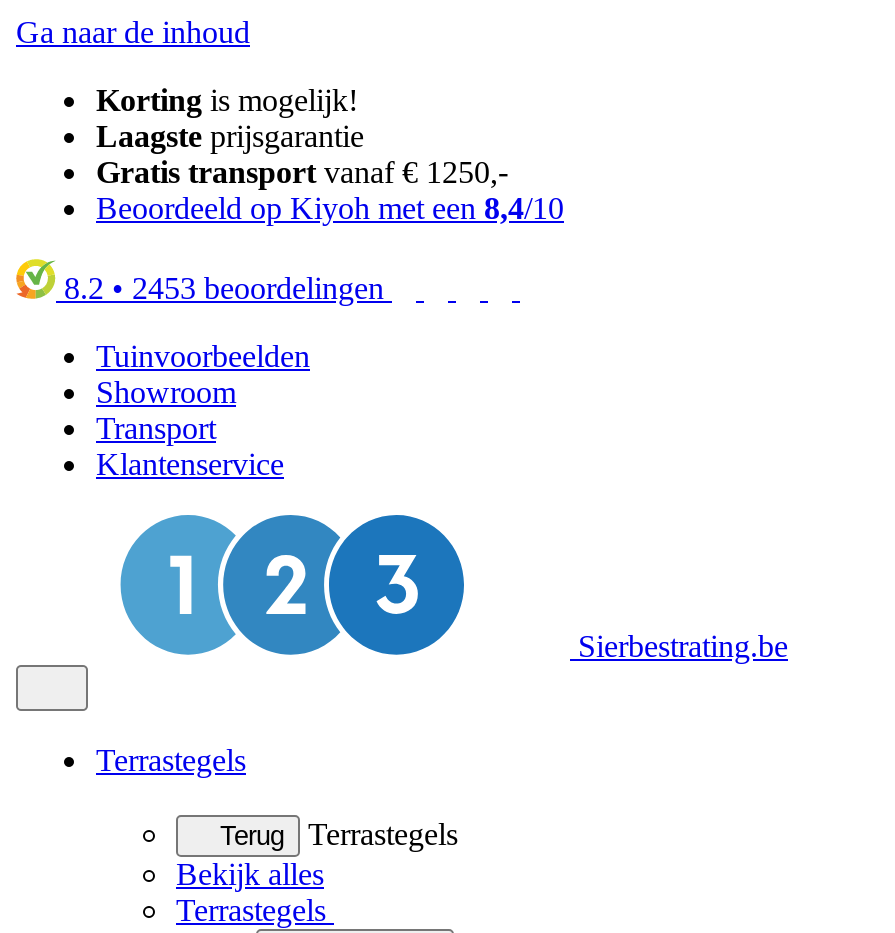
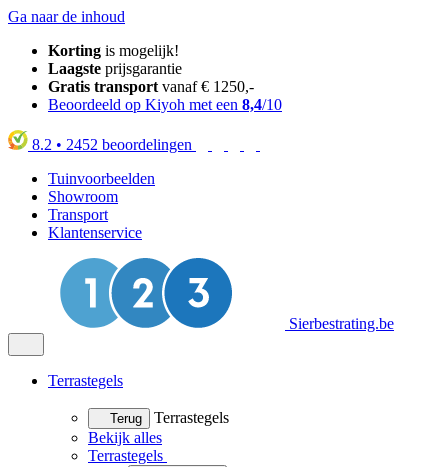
[64,271,384,305] 8.2 • 2453 beoordelingen -> [32,136,192,153] 8.2 • 2452 beoordelingen

